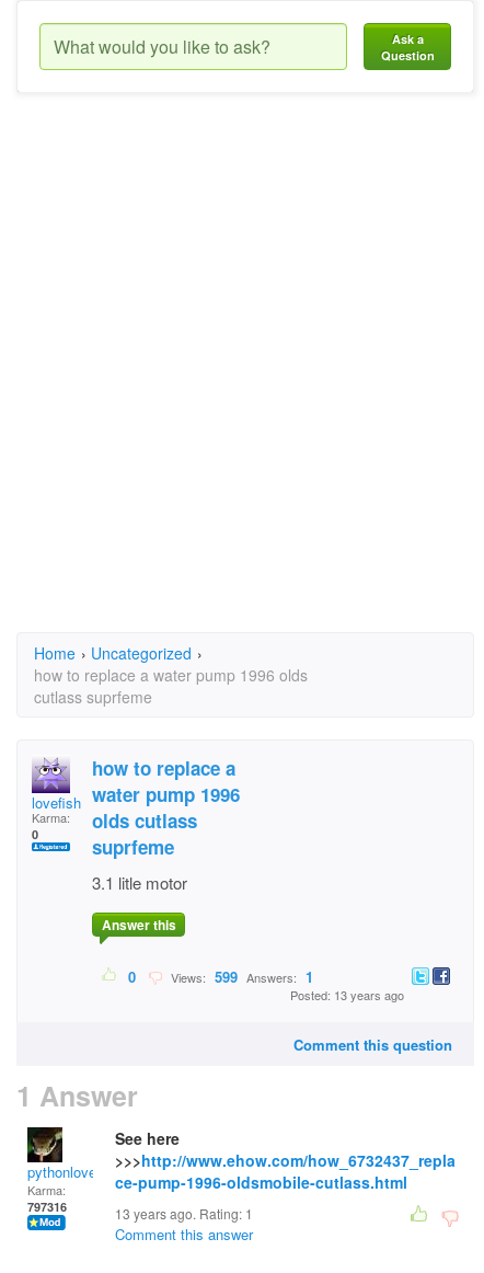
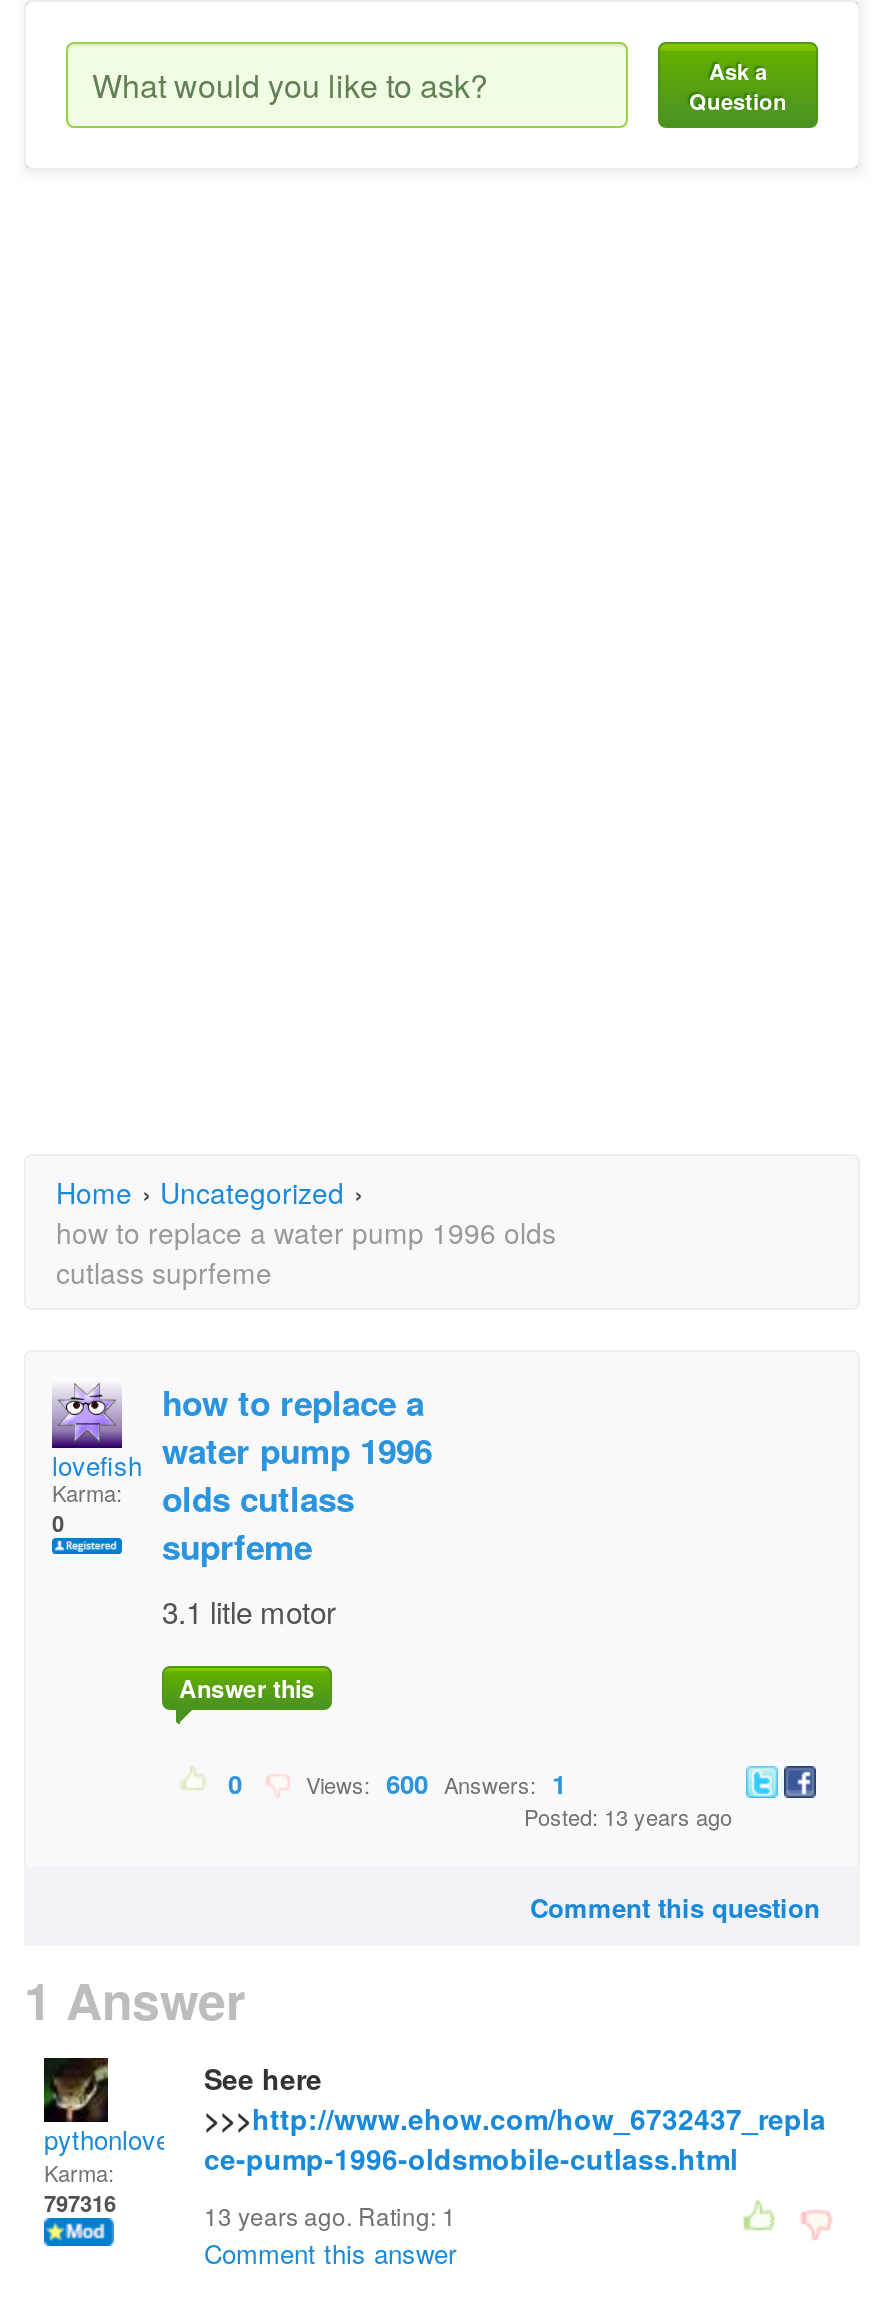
[164,966,313,987] Views: 599 Answers: 1 -> [294,1764,566,1802] Views: 600 Answers: 1

